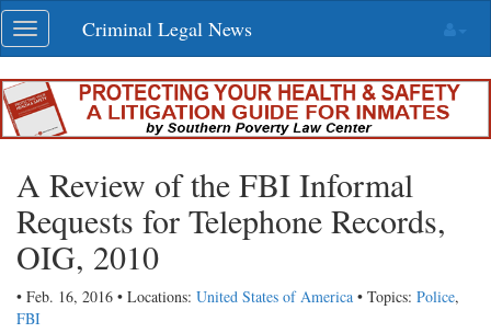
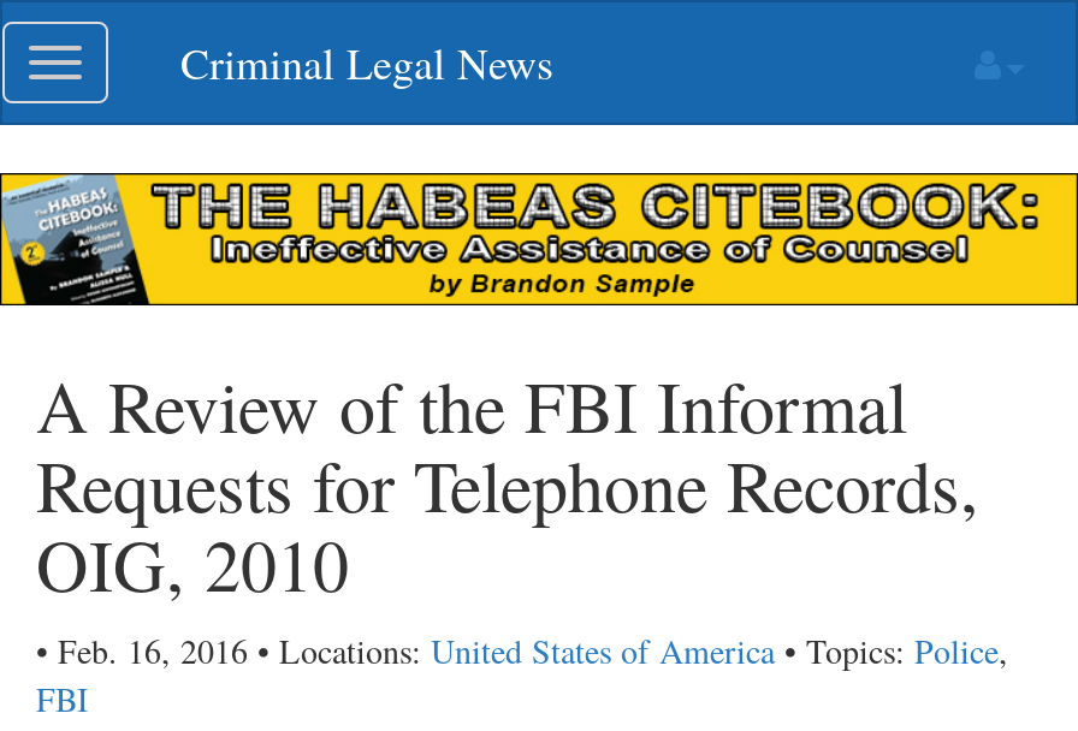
[3,78,488,140] [image] -> [7,171,1071,308] [image]

